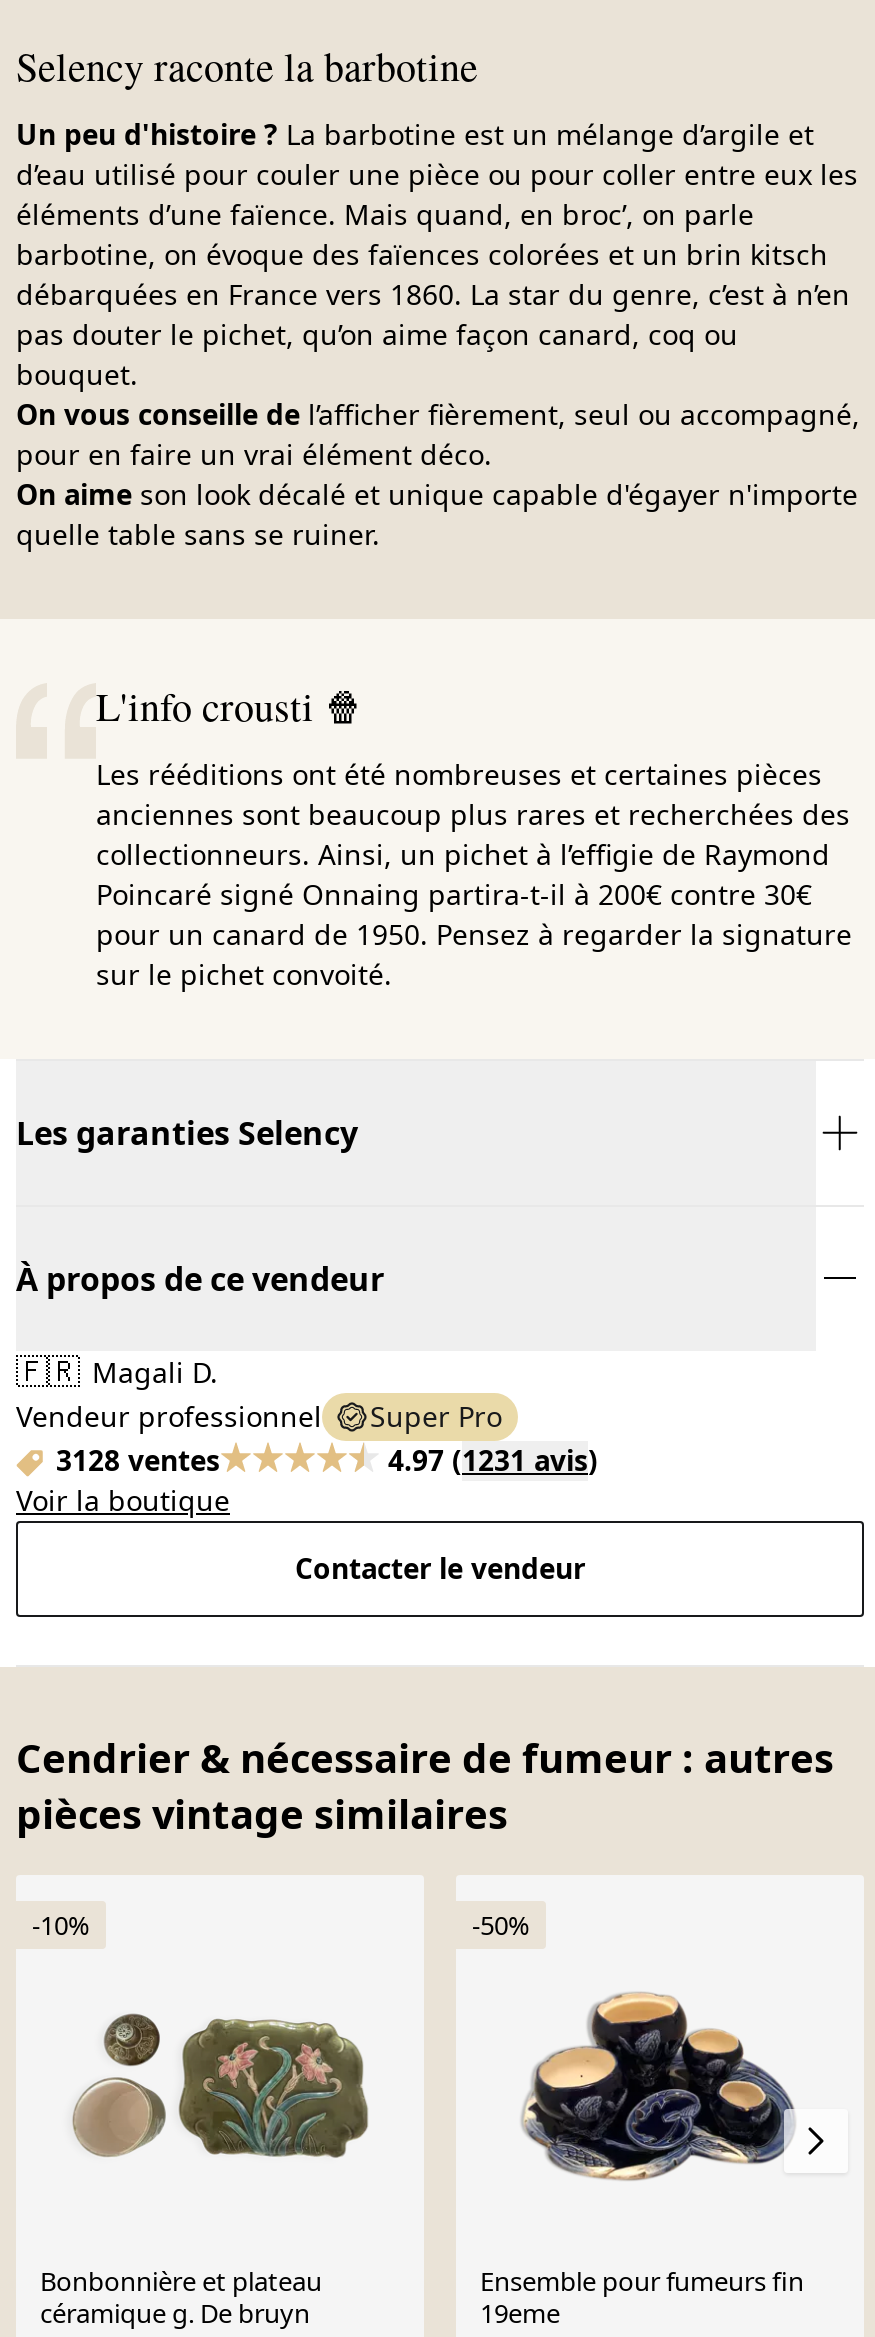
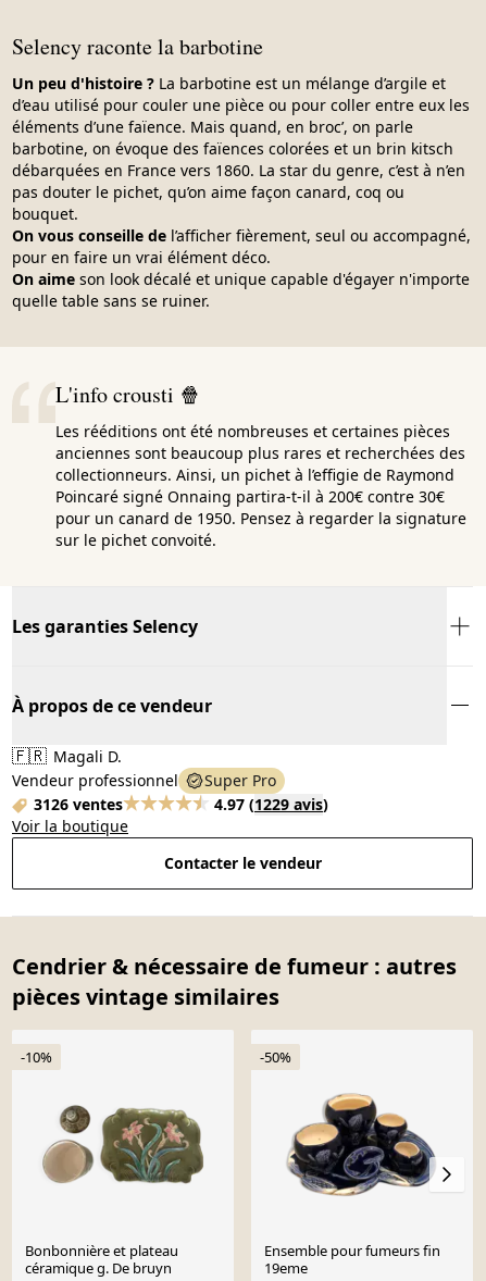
[56,1441,220,1479] 3128 ventes -> [34,794,123,814] 3126 ventes
[388,1441,598,1479] 4.97 (1231 avis) -> [214,794,328,814] 4.97 (1229 avis)

